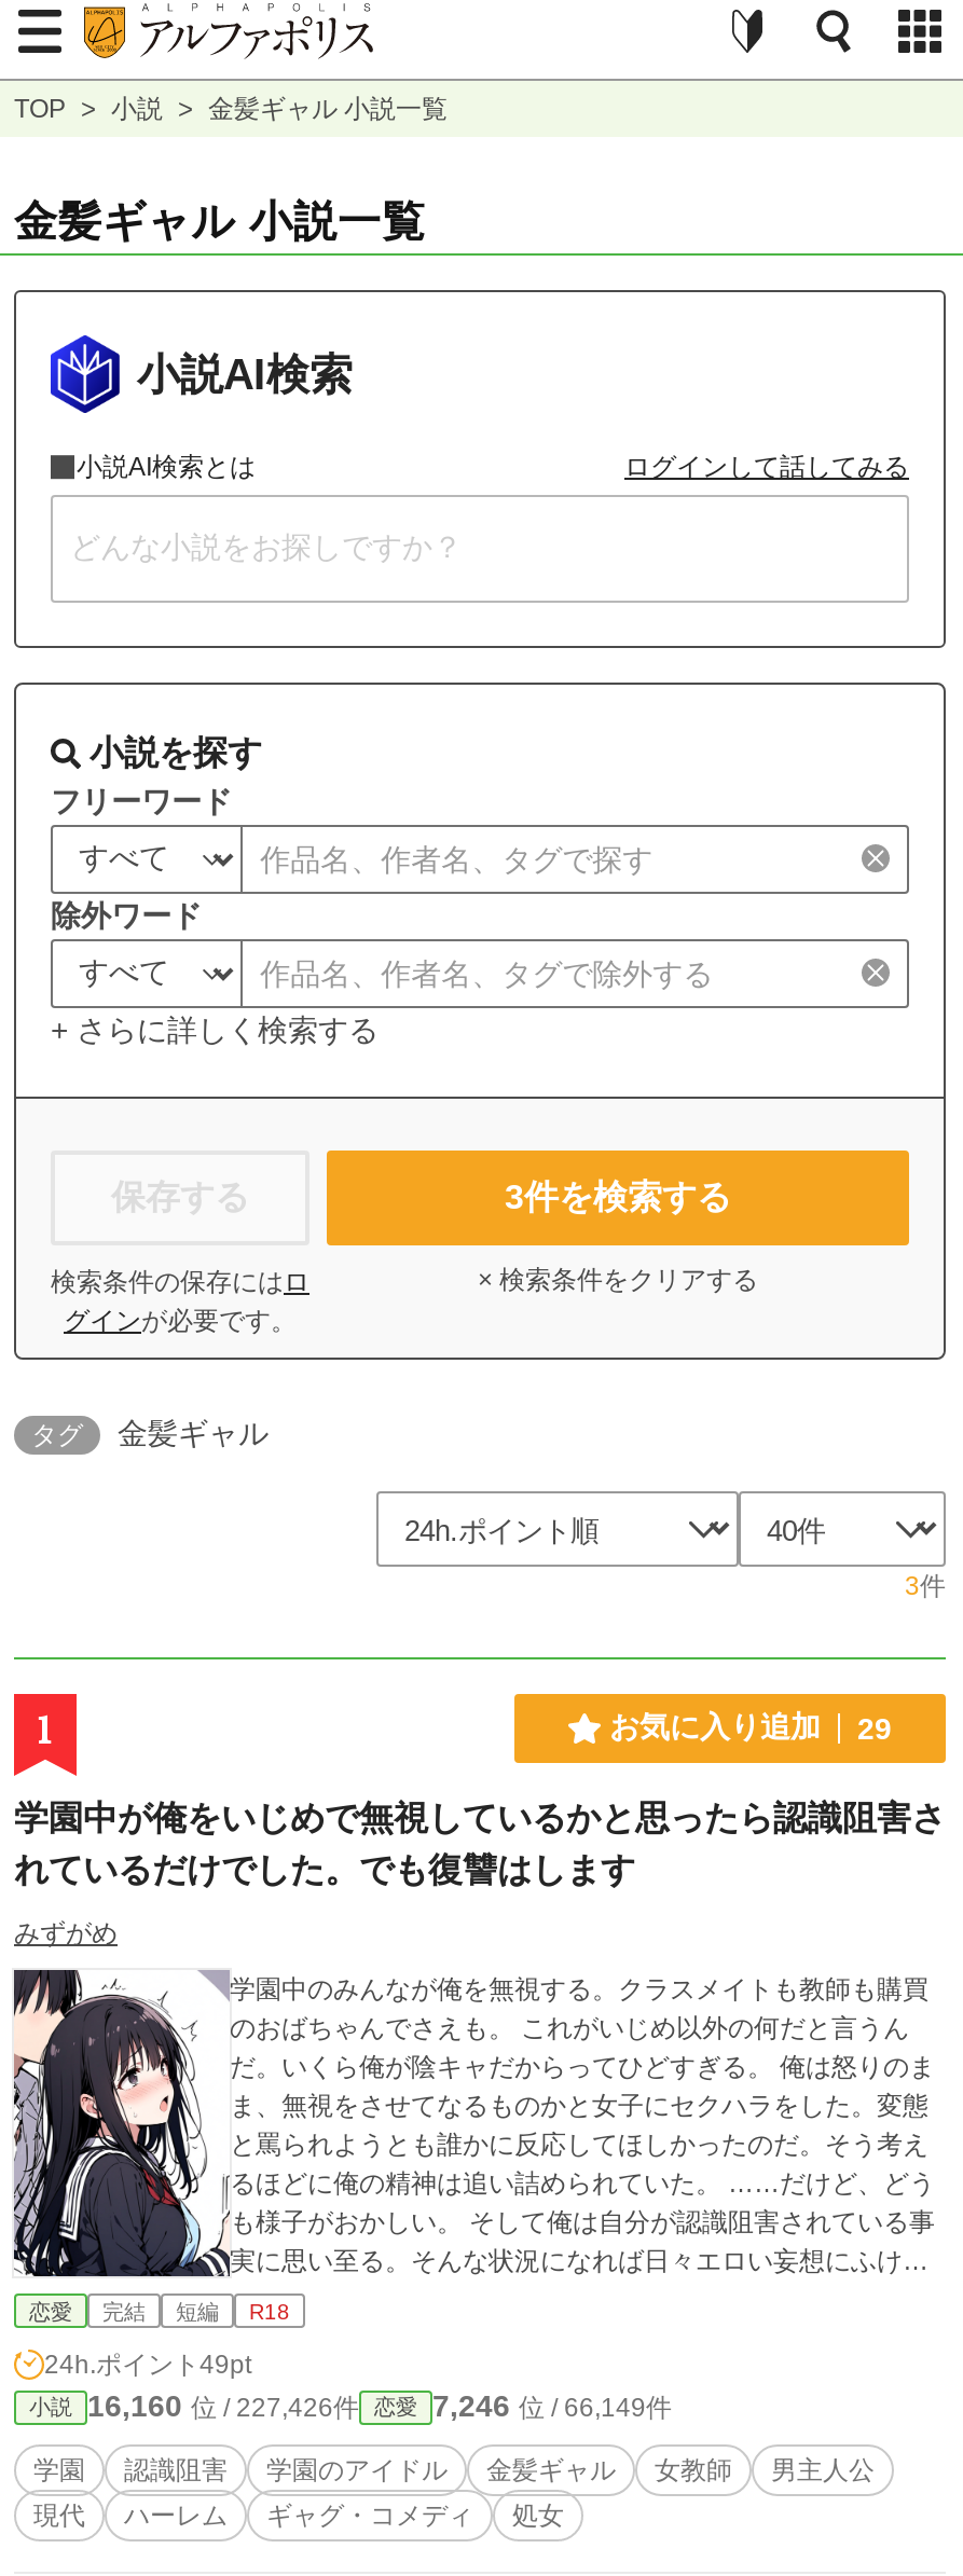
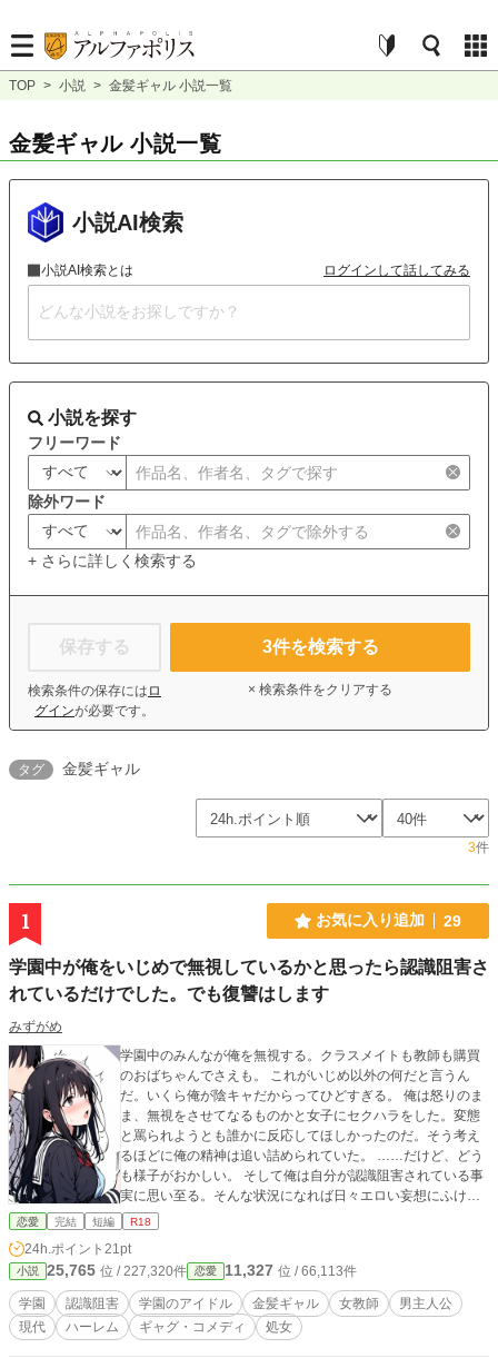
[44,2350,251,2380] 24h.ポイント49pt -> [24,1241,131,1257] 24h.ポイント21pt
[87,2388,359,2423] 16,160位 / 227,426件 -> [47,1261,187,1279] 25,765位 / 227,320件
[432,2388,672,2423] 7,246位 / 66,149件 -> [225,1261,357,1279] 11,327位 / 66,113件

